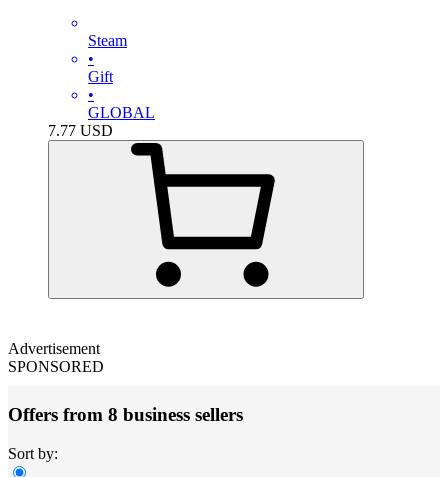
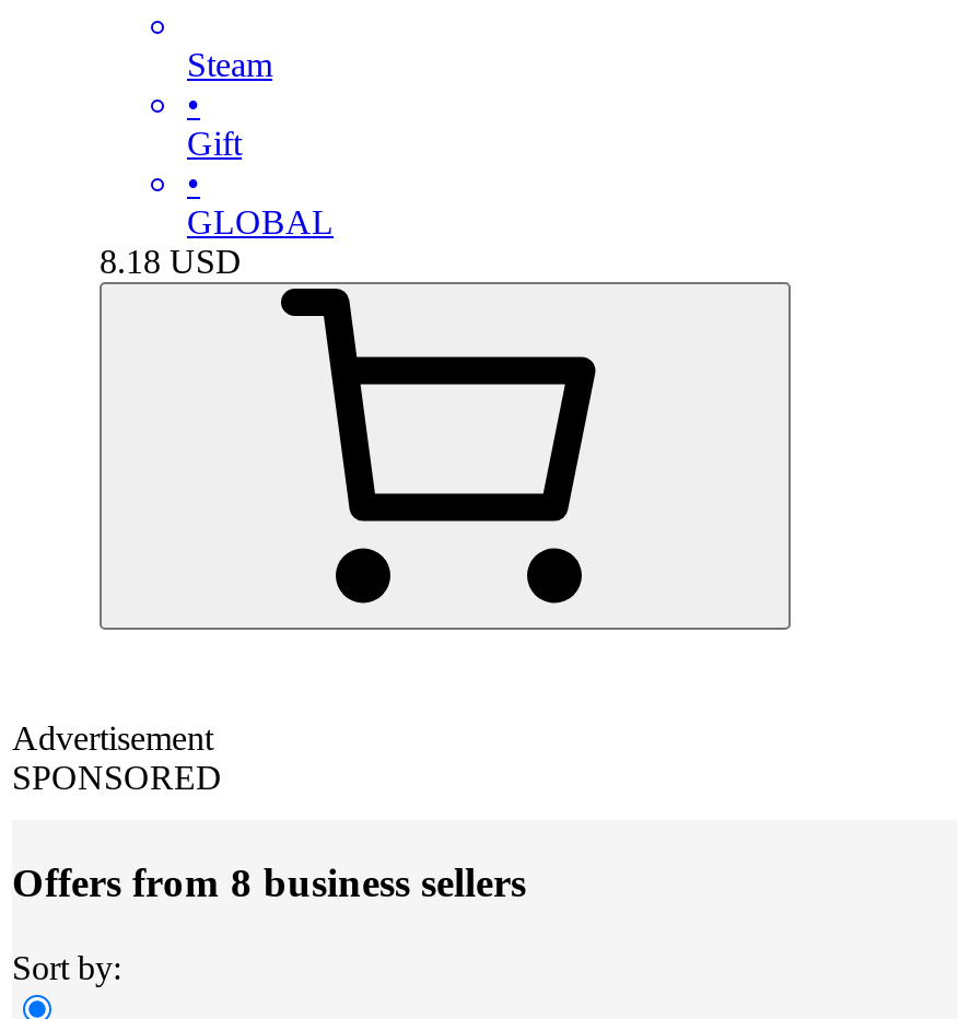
[48,122,113,139] 7.77 USD -> [100,242,242,279] 8.18 USD

